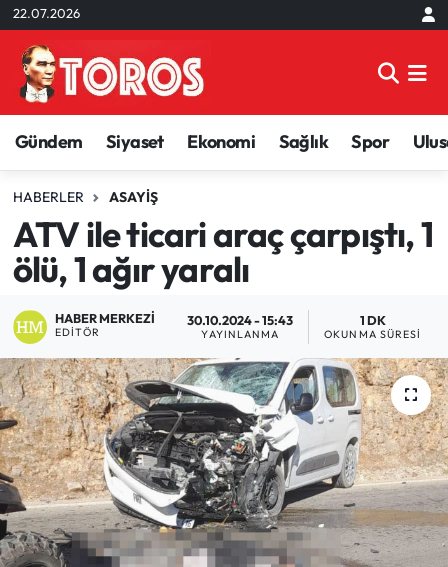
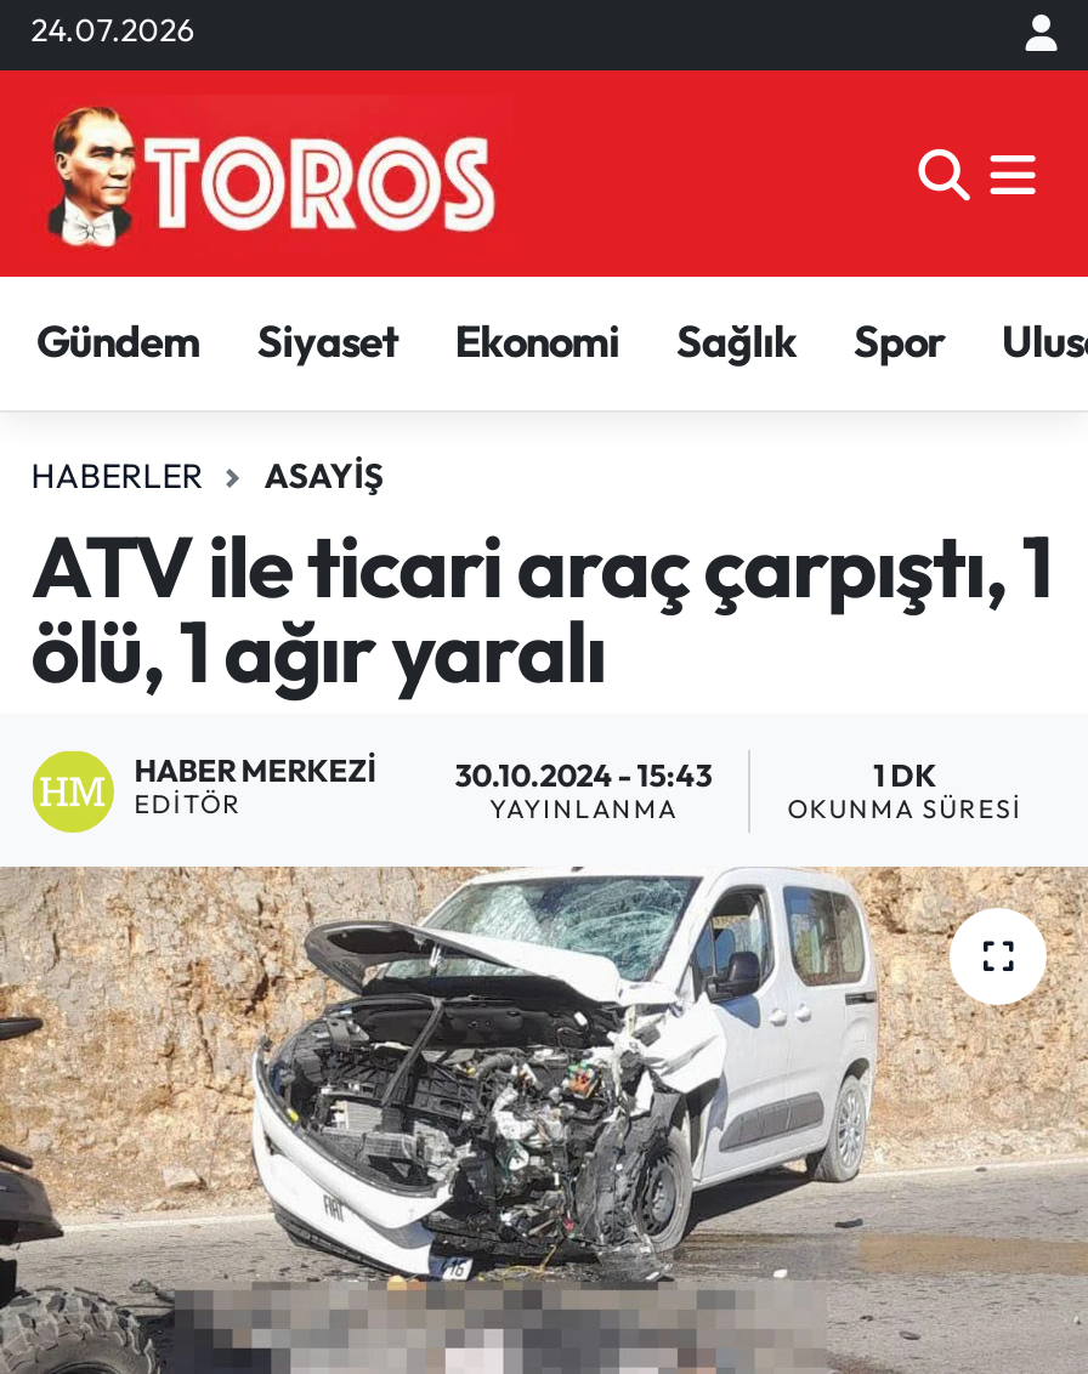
[13,5,80,21] 22.07.2026 -> [31,10,194,49] 24.07.2026

